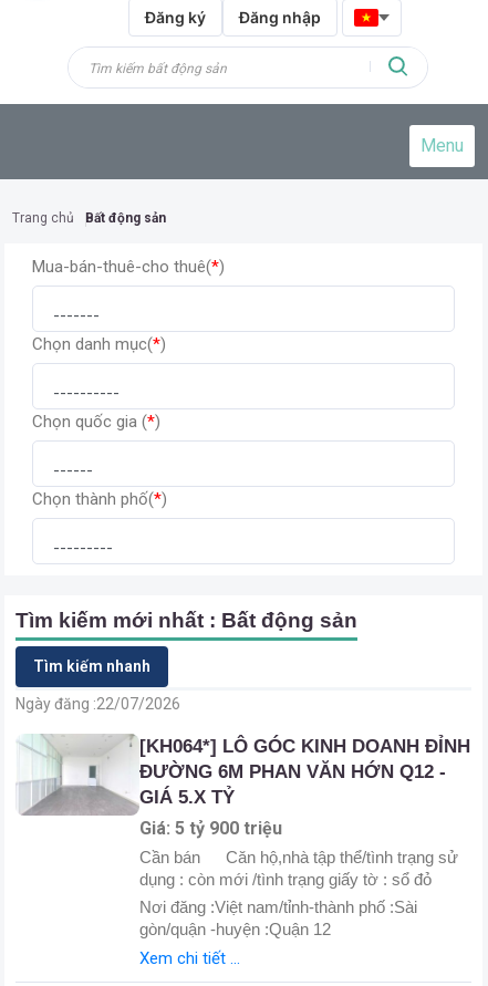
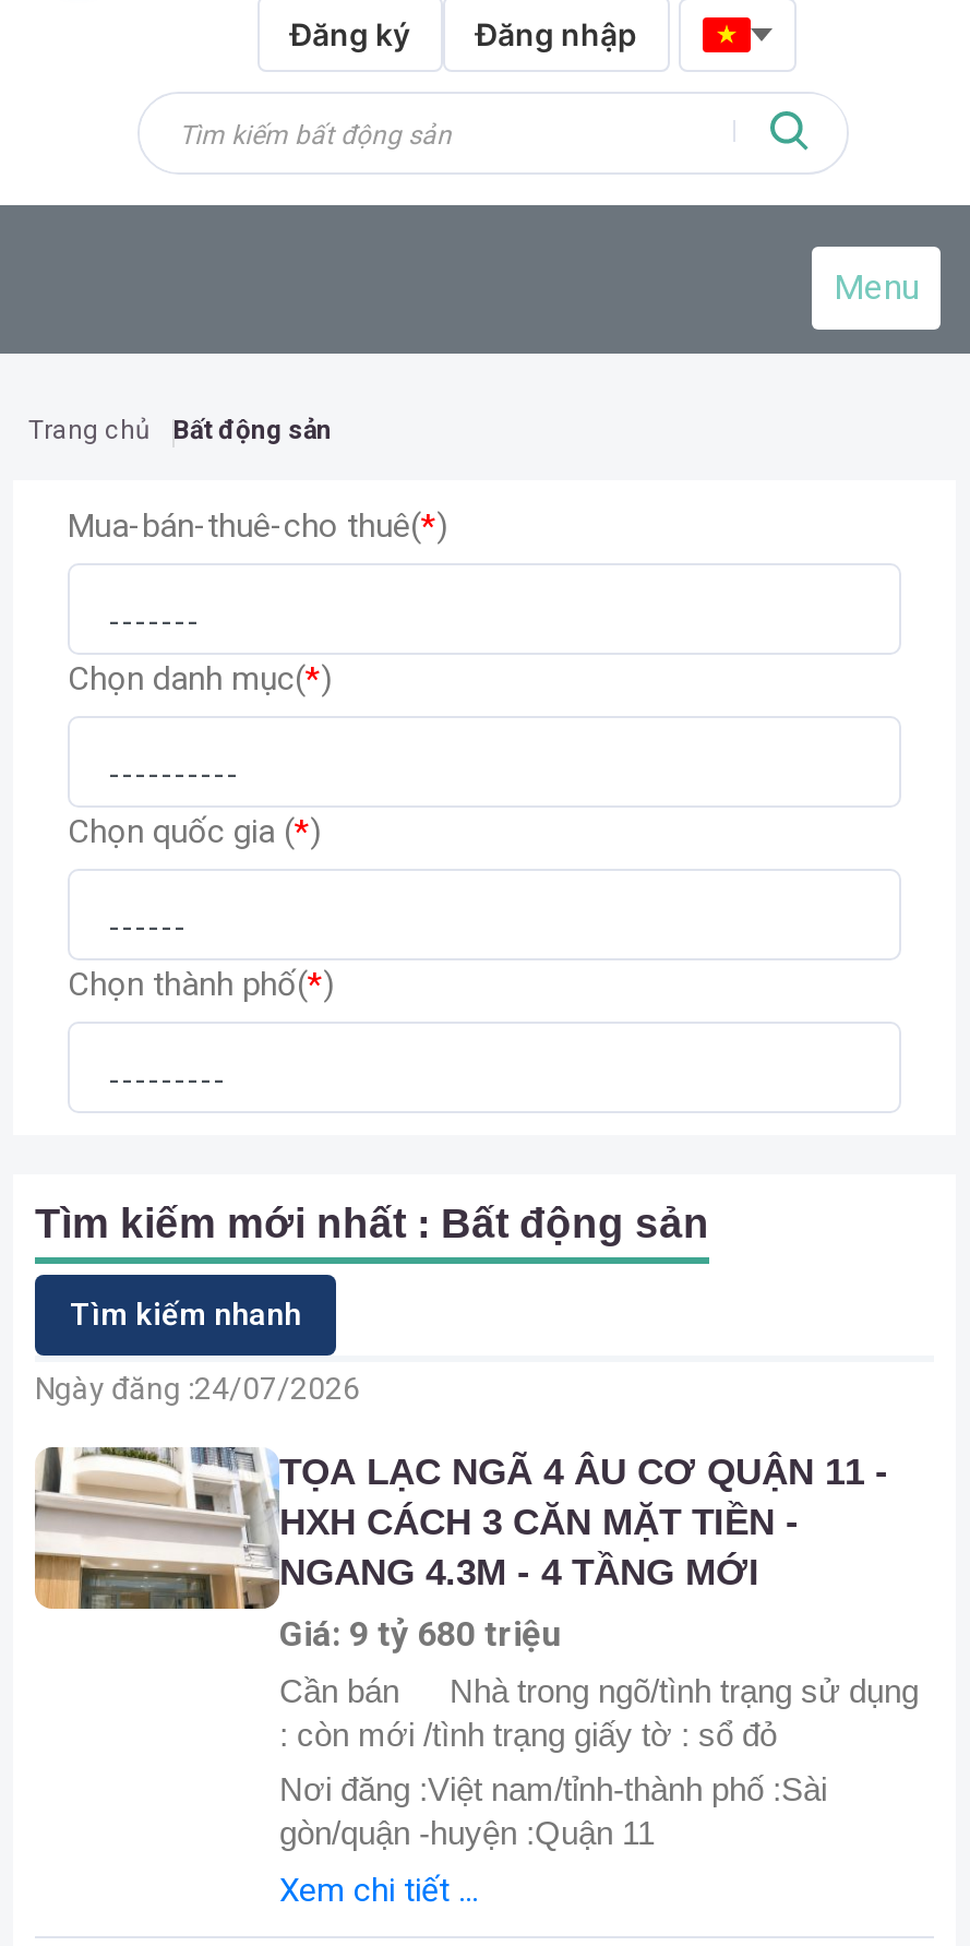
[15,694,180,712] Ngày đăng : 22/07/2026 -> [35,1370,360,1405] Ngày đăng : 24/07/2026
[15,734,470,816] [image] | [KH064*] LÔ GÓC KINH DOANH ĐỈNH | ĐƯỜNG 6M PHAN VĂN HỚN Q12 - | GIÁ 5.X TỶ -> [33,1445,888,1611] [image] | TỌA LẠC NGÃ 4 ÂU CƠ QUẬN 11 - | HXH CÁCH 3 CĂN MẶT TIỀN - | NGANG 4.3M - 4 TẦNG MỚI
[139,817,458,888] Giá: 5 tỷ 900 triệu | Cần bán Căn hộ,nhà tập thể/tình trạng sử | dụng : còn mới /tình trạng giấy tờ : sổ đỏ -> [279,1612,919,1752] Giá: 9 tỷ 680 triệu | Cần bán Nhà trong ngõ/tình trạng sử dụng | : còn mới /tình trạng giấy tờ : sổ đỏ
[139,919,331,938] gòn/quận -huyện :Quận 12 -> [279,1813,655,1850] gòn/quận -huyện :Quận 11

